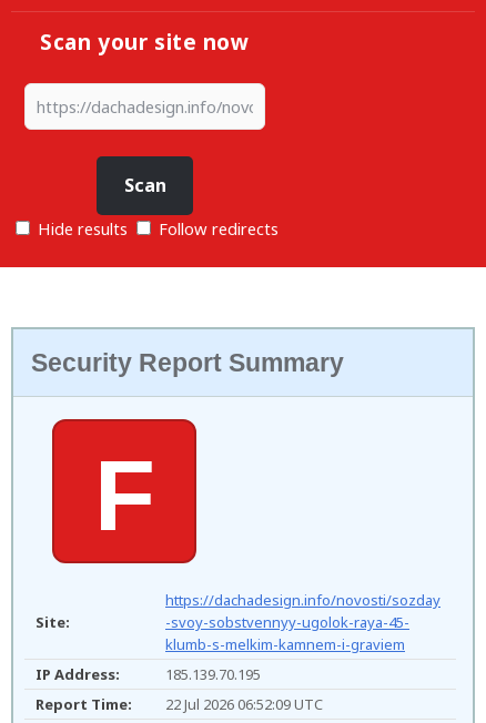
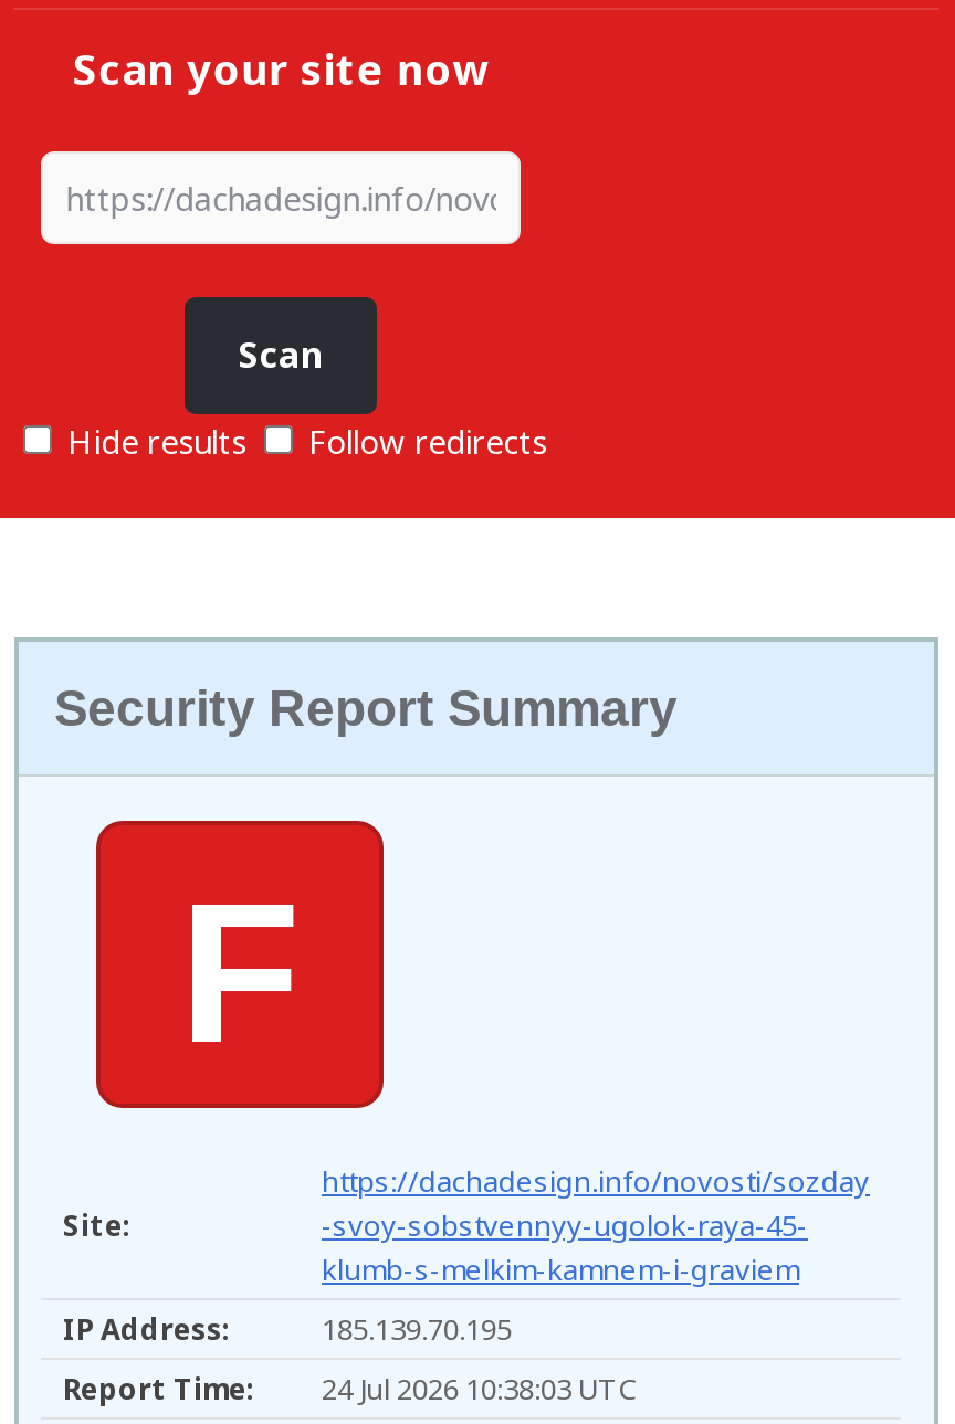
[36,695,323,715] Report Time: 22 Jul 2026 06:52:09 UTC -> [63,1370,636,1409] Report Time: 24 Jul 2026 10:38:03 UTC

